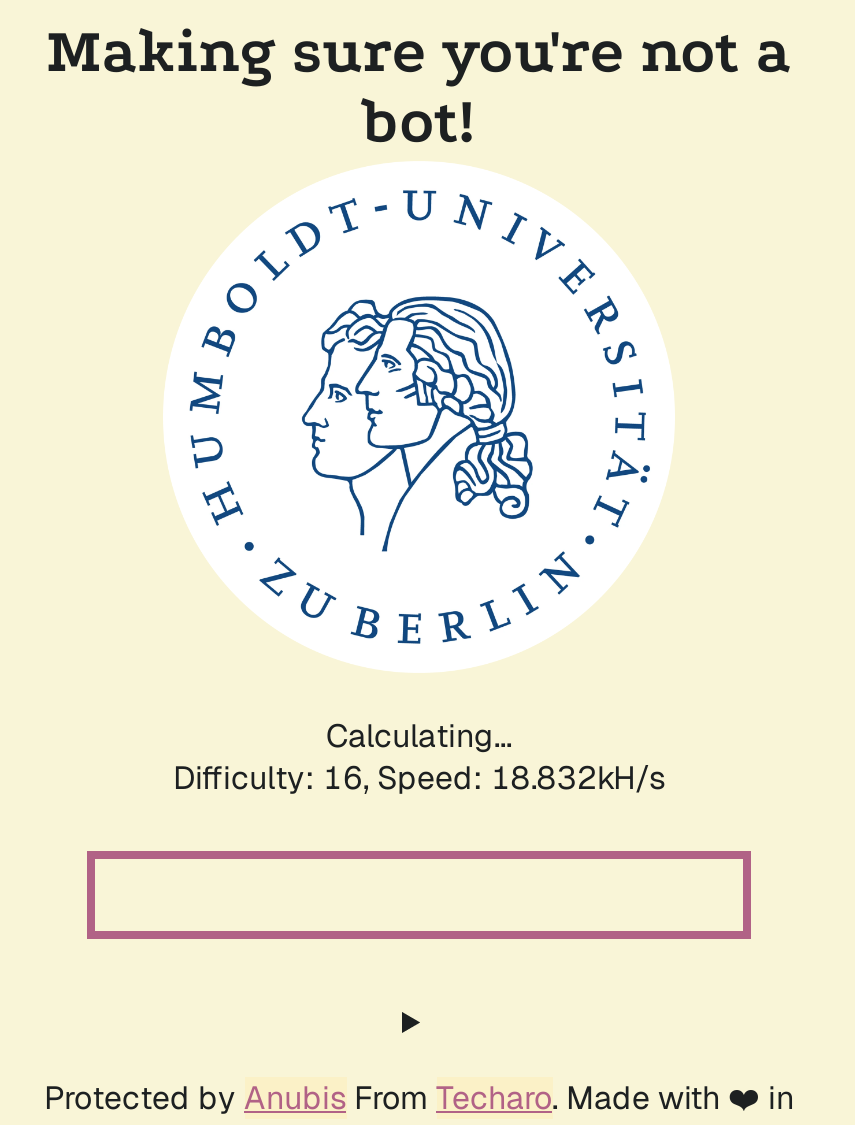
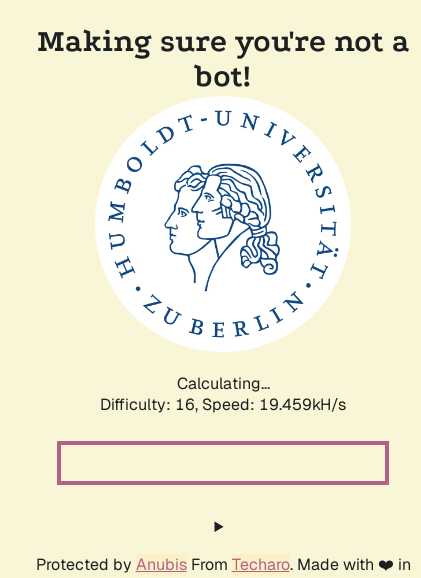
[173,757,665,799] Difficulty: 16, Speed: 18.832kH/s -> [100,394,346,415] Difficulty: 16, Speed: 19.459kH/s

